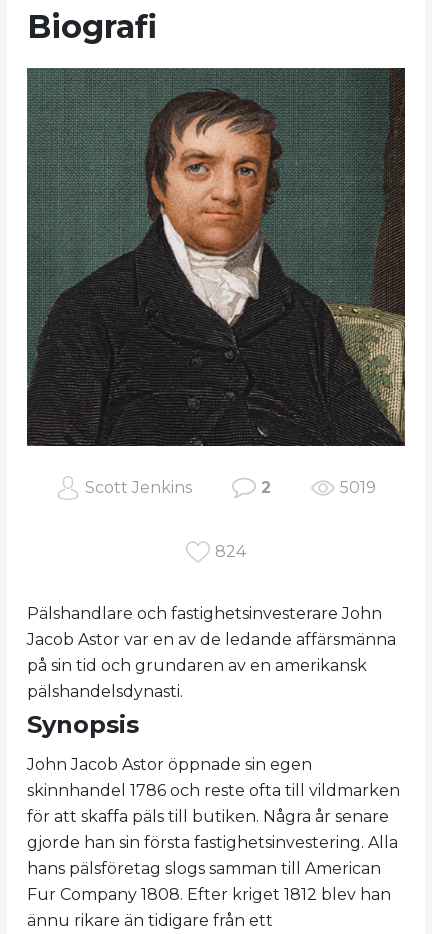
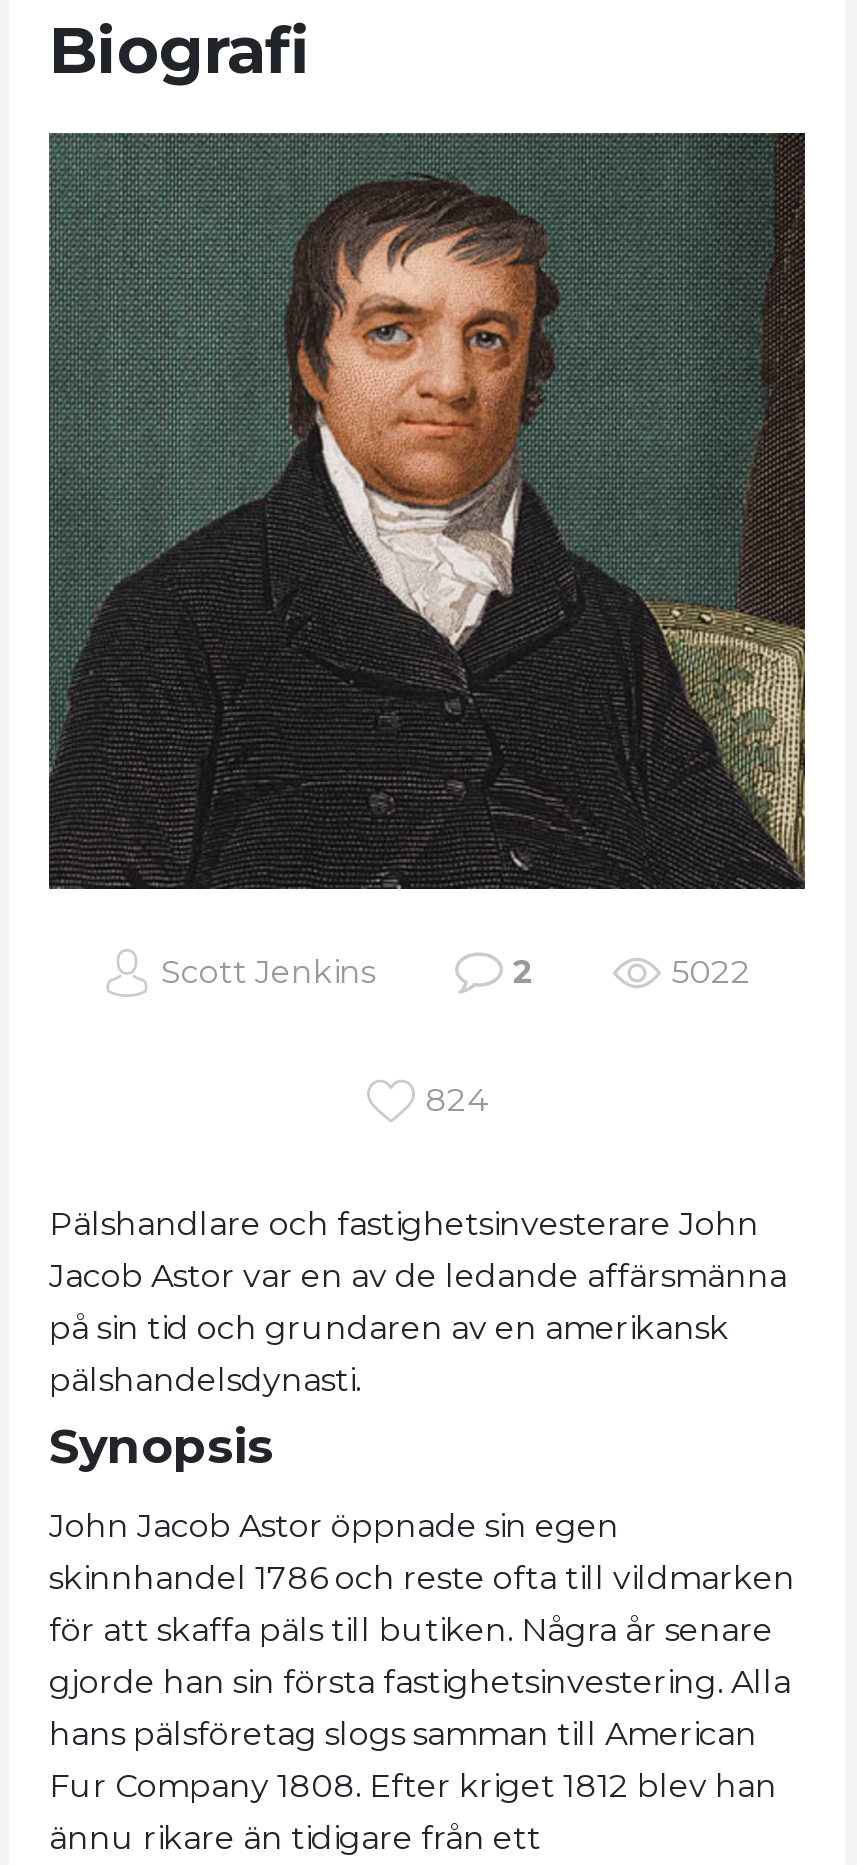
[340,478,376,497] 5019 -> [671,953,751,991] 5022

